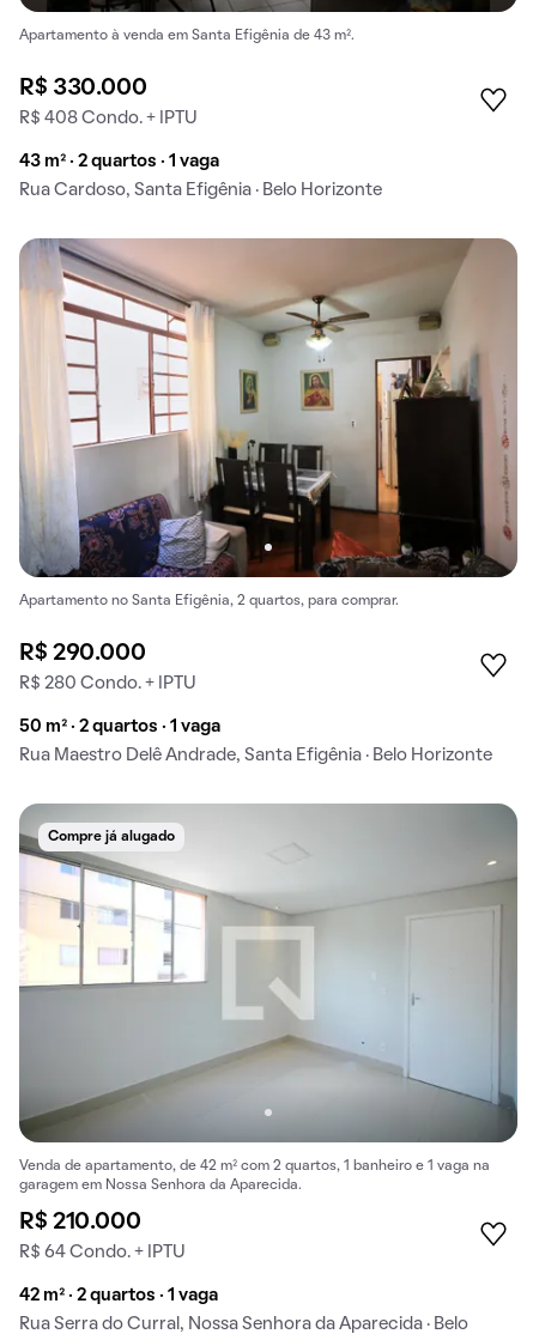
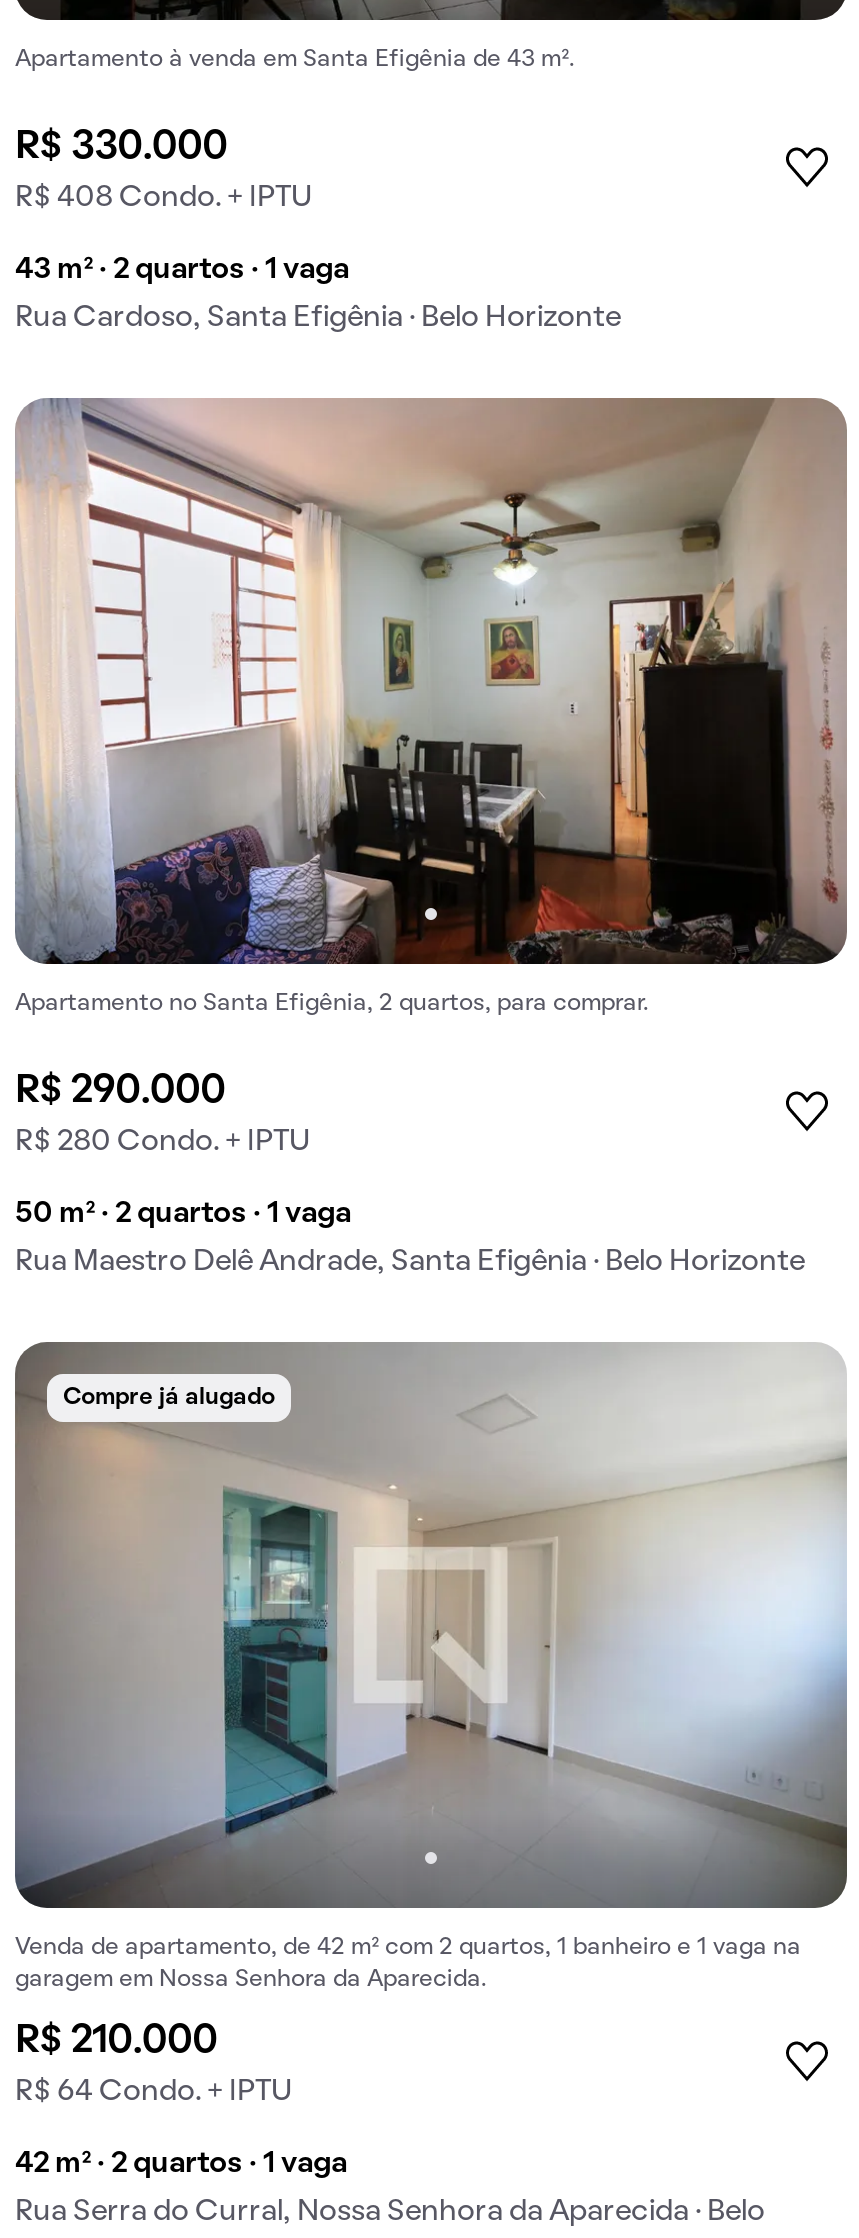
[19,804,517,1140] [image] -> [13,1342,847,1906] [image]

